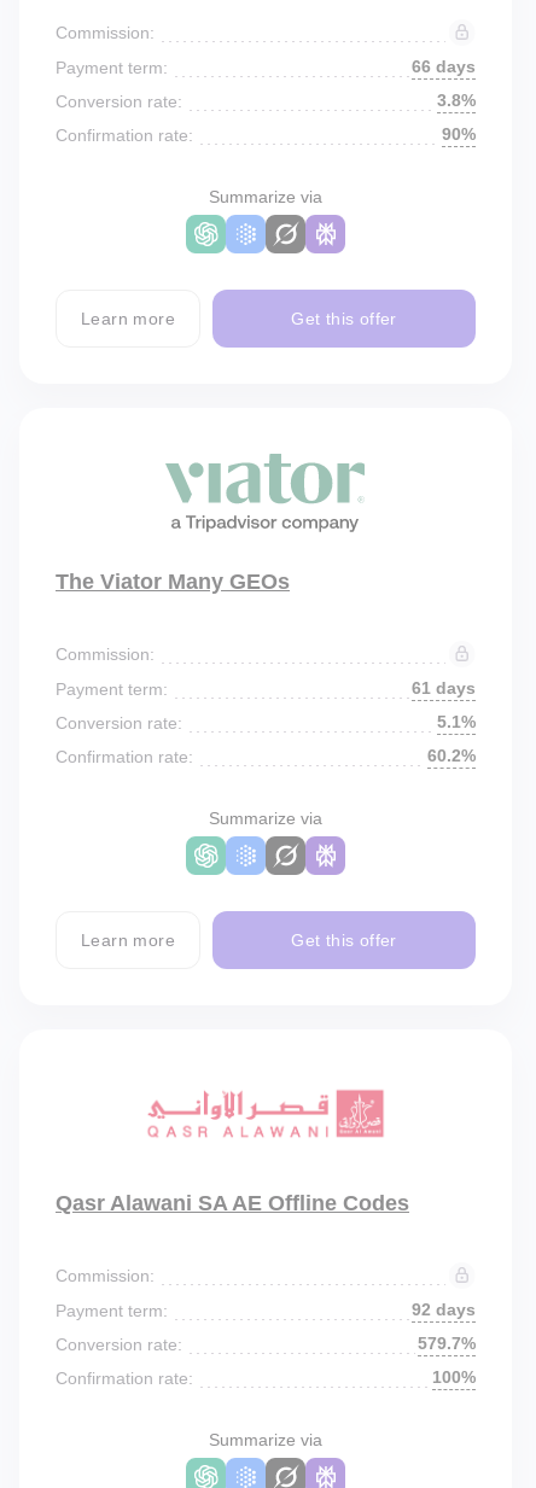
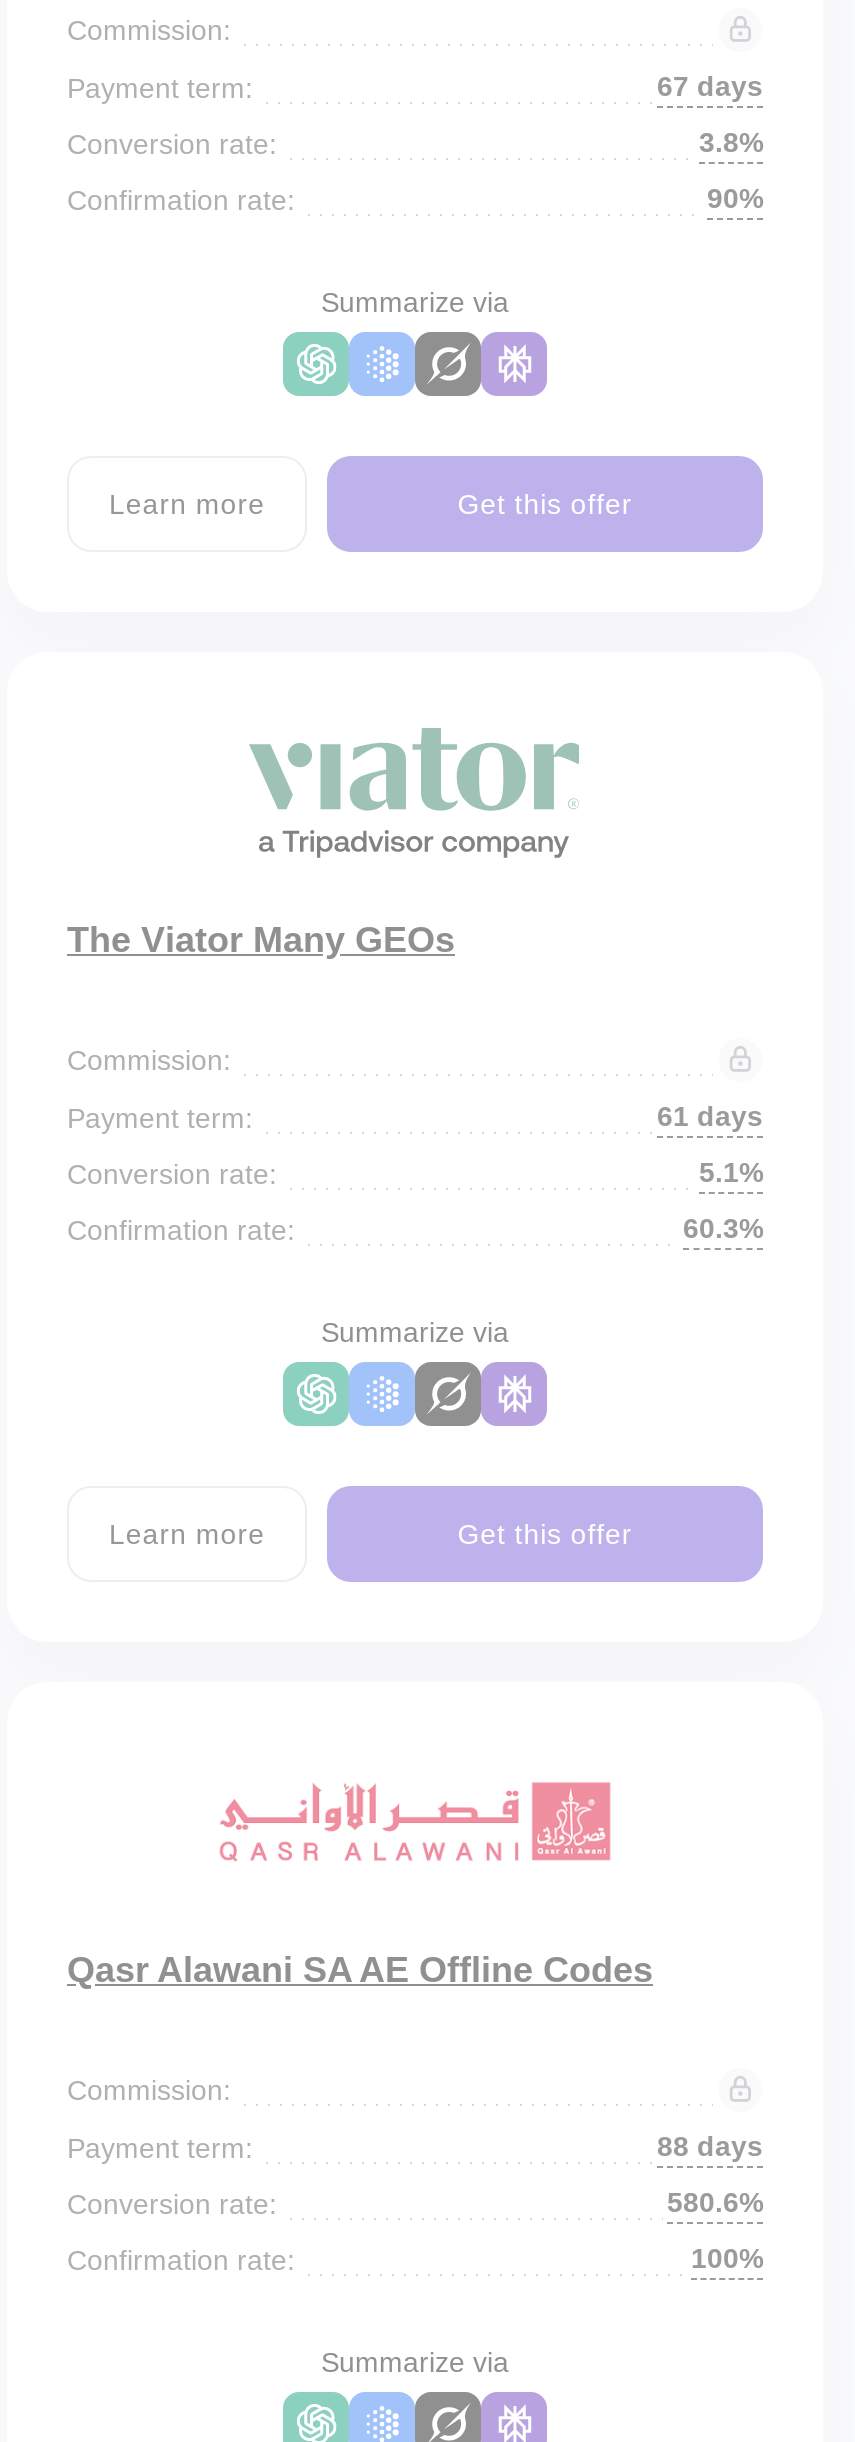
[412,57,476,76] 66 days -> [657,70,763,102] 67 days
[427,746,476,765] 60.2% -> [683,1212,763,1244] 60.3%
[412,1300,476,1319] 92 days -> [657,2130,763,2162] 88 days
[418,1334,476,1353] 579.7% -> [667,2186,763,2218] 580.6%

